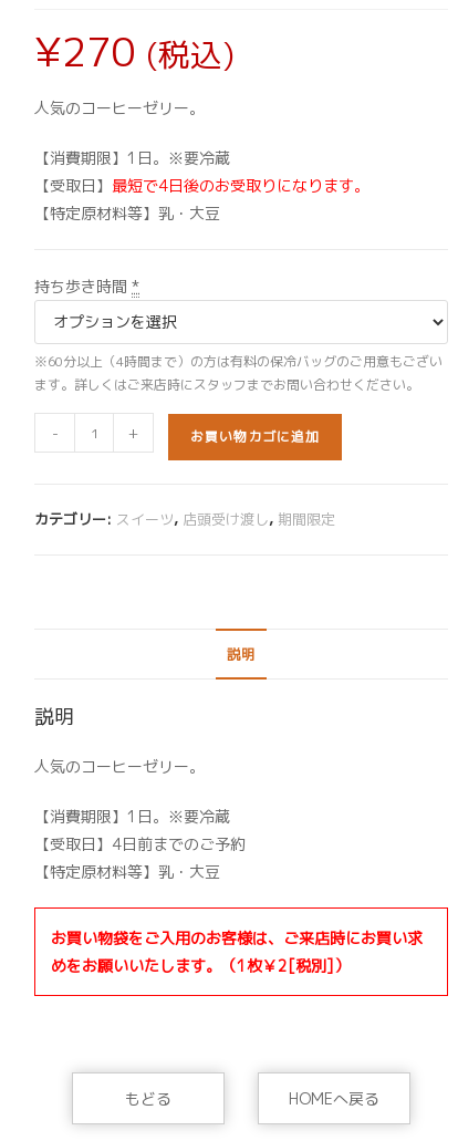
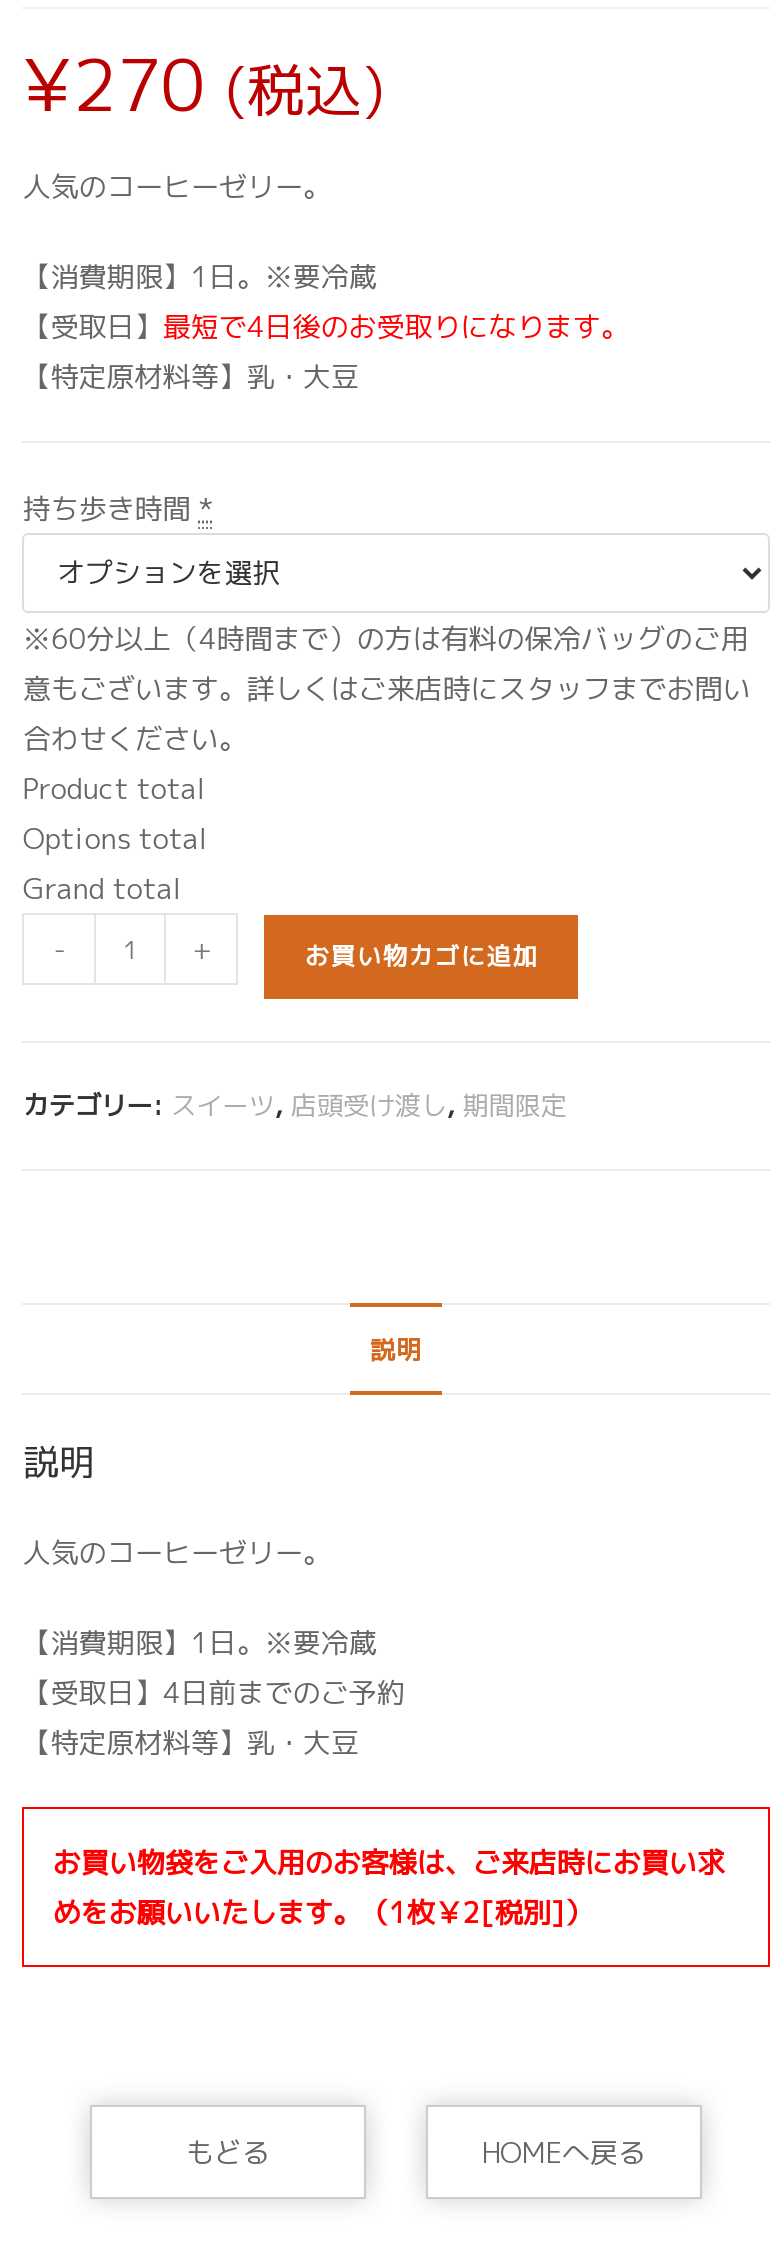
[35,352,443,394] ※60分以上（4時間まで）の方は有料の保冷バッグのご用意もござい | ます。詳しくはご来店時にスタッフまでお問い合わせください。 -> [23,619,751,907] ※60分以上（4時間まで）の方は有料の保冷バッグのご用 | 意もございます。詳しくはご来店時にスタッフまでお問い | 合わせください。 | Product total | Options total | Grand total

